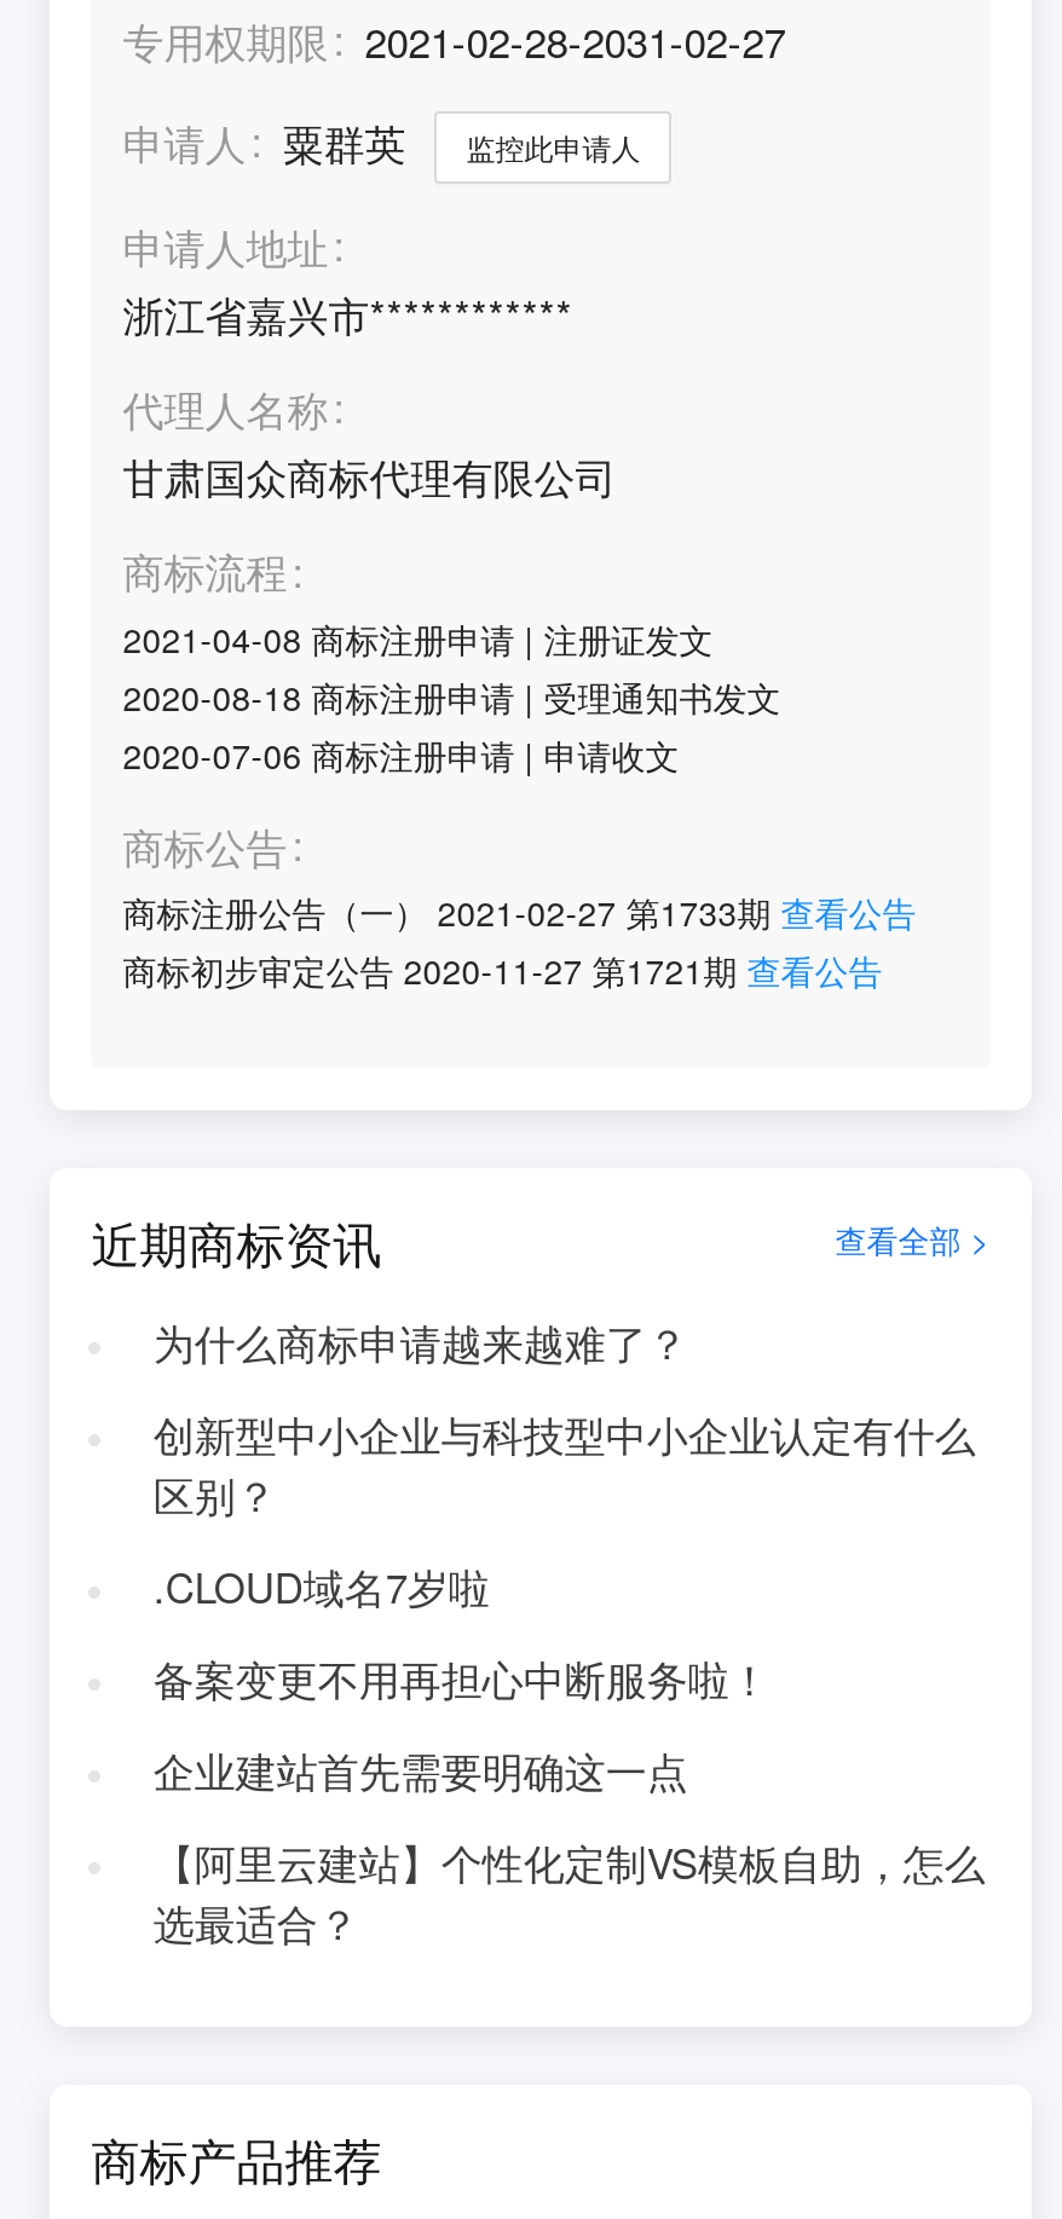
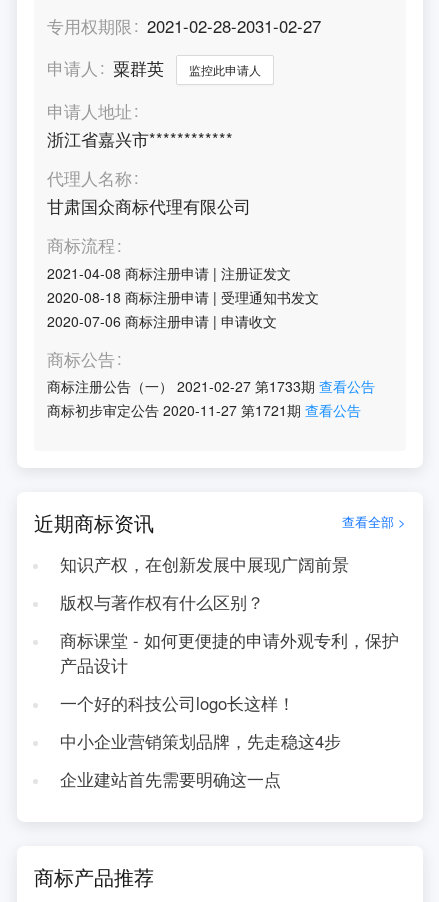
[153,1313,976,1707] 为什么商标申请越来越难了？ | 创新型中小企业与科技型中小企业认定有什么 | 区别？ | .CLOUD域名7岁啦 | 备案变更不用再担心中断服务啦！ -> [60,552,399,753] 知识产权，在创新发展中展现广阔前景 | 版权与著作权有什么区别？ | 商标课堂 - 如何更便捷的申请外观专利，保护 | 产品设计 | 一个好的科技公司logo长这样！ | 中小企业营销策划品牌，先走稳这4步
moved [153,1741,688,1799] -> [60,767,281,791]: 企业建站首先需要明确这一点
[153,1833,985,1952] 【阿里云建站】个性化定制VS模板自助，怎么 | 选最适合？ -> none

